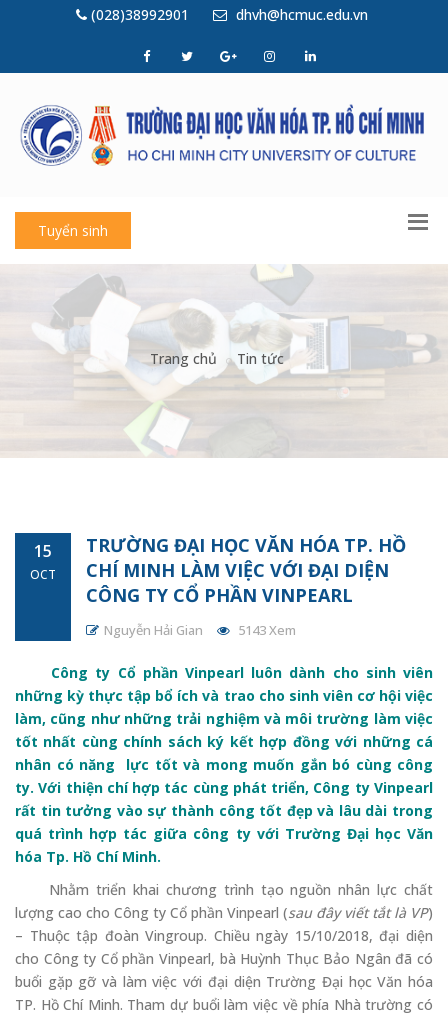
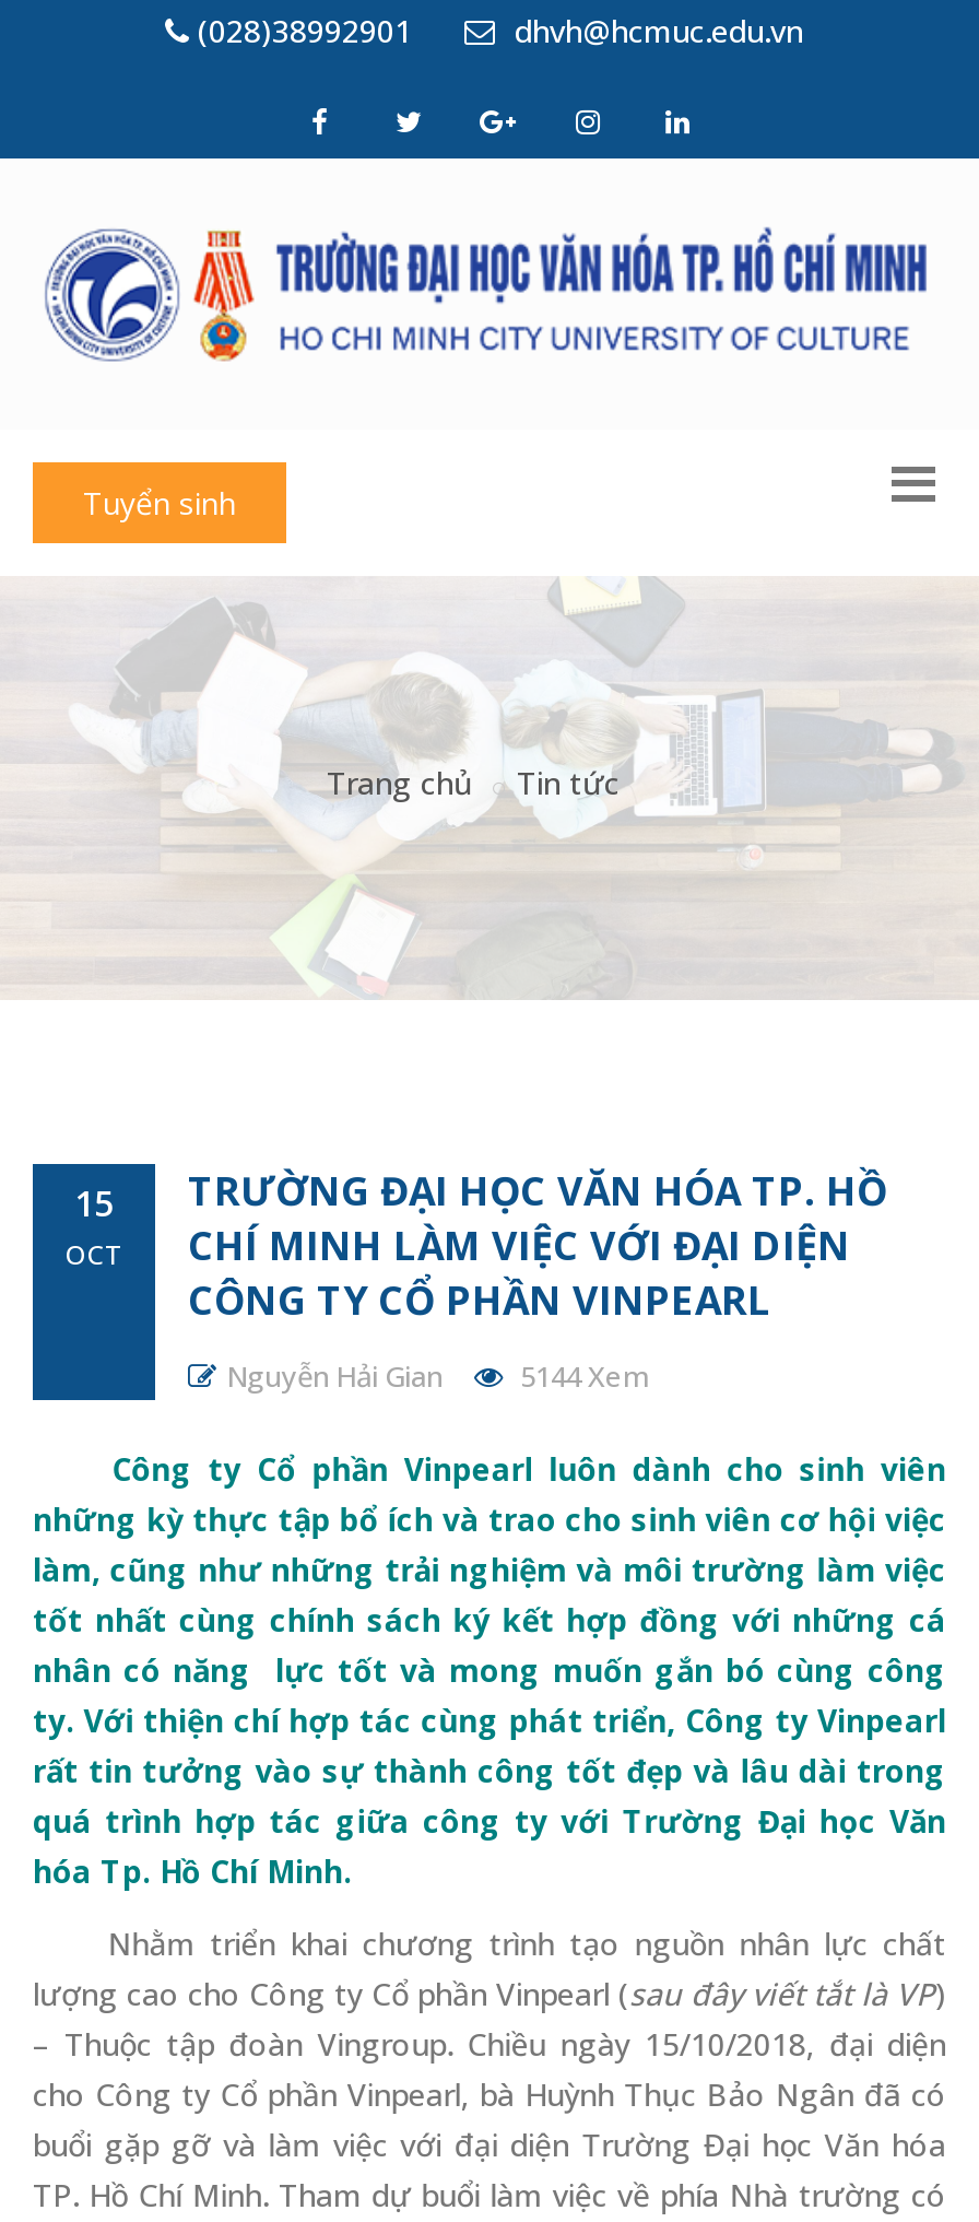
[104,621,296,639] Nguyễn Hải Gian 5143 Xem -> [227,1356,647,1396] Nguyễn Hải Gian 5144 Xem

